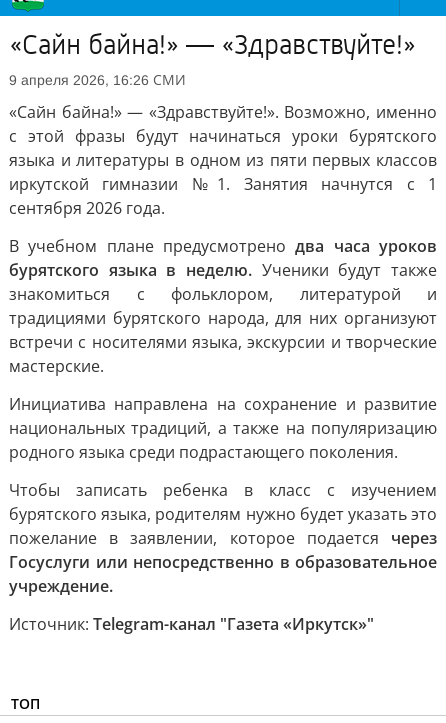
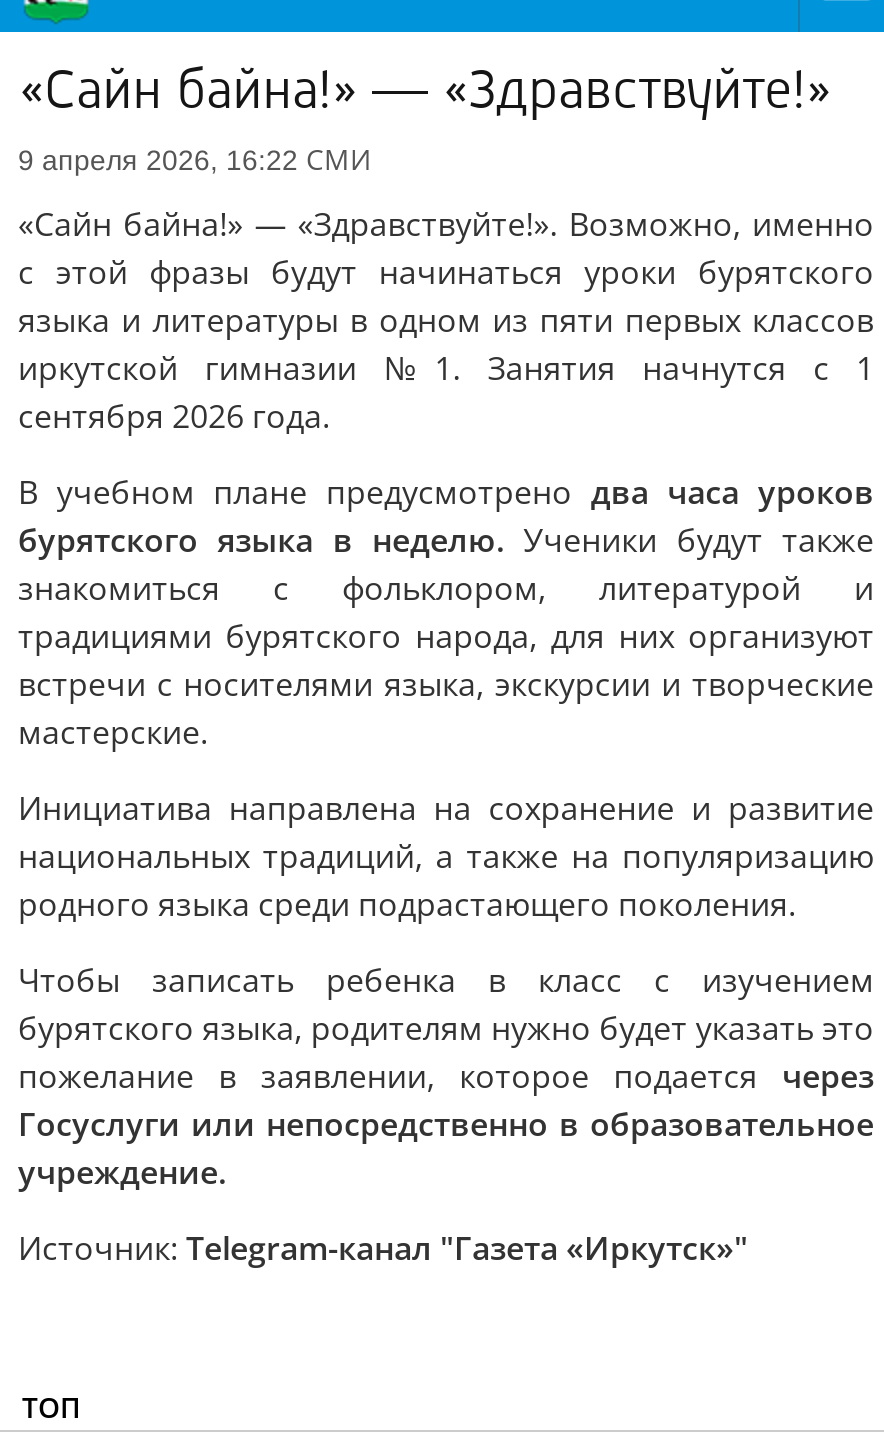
[9,70,186,89] 9 апреля 2026, 16:26 СМИ -> [18,140,372,178] 9 апреля 2026, 16:22 СМИ

